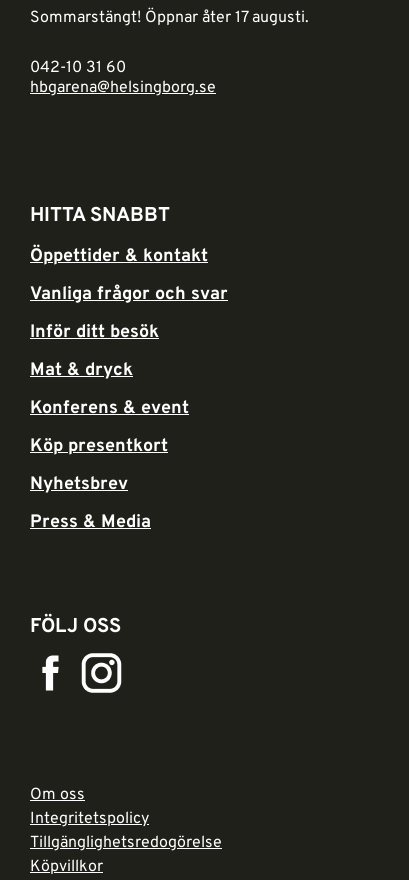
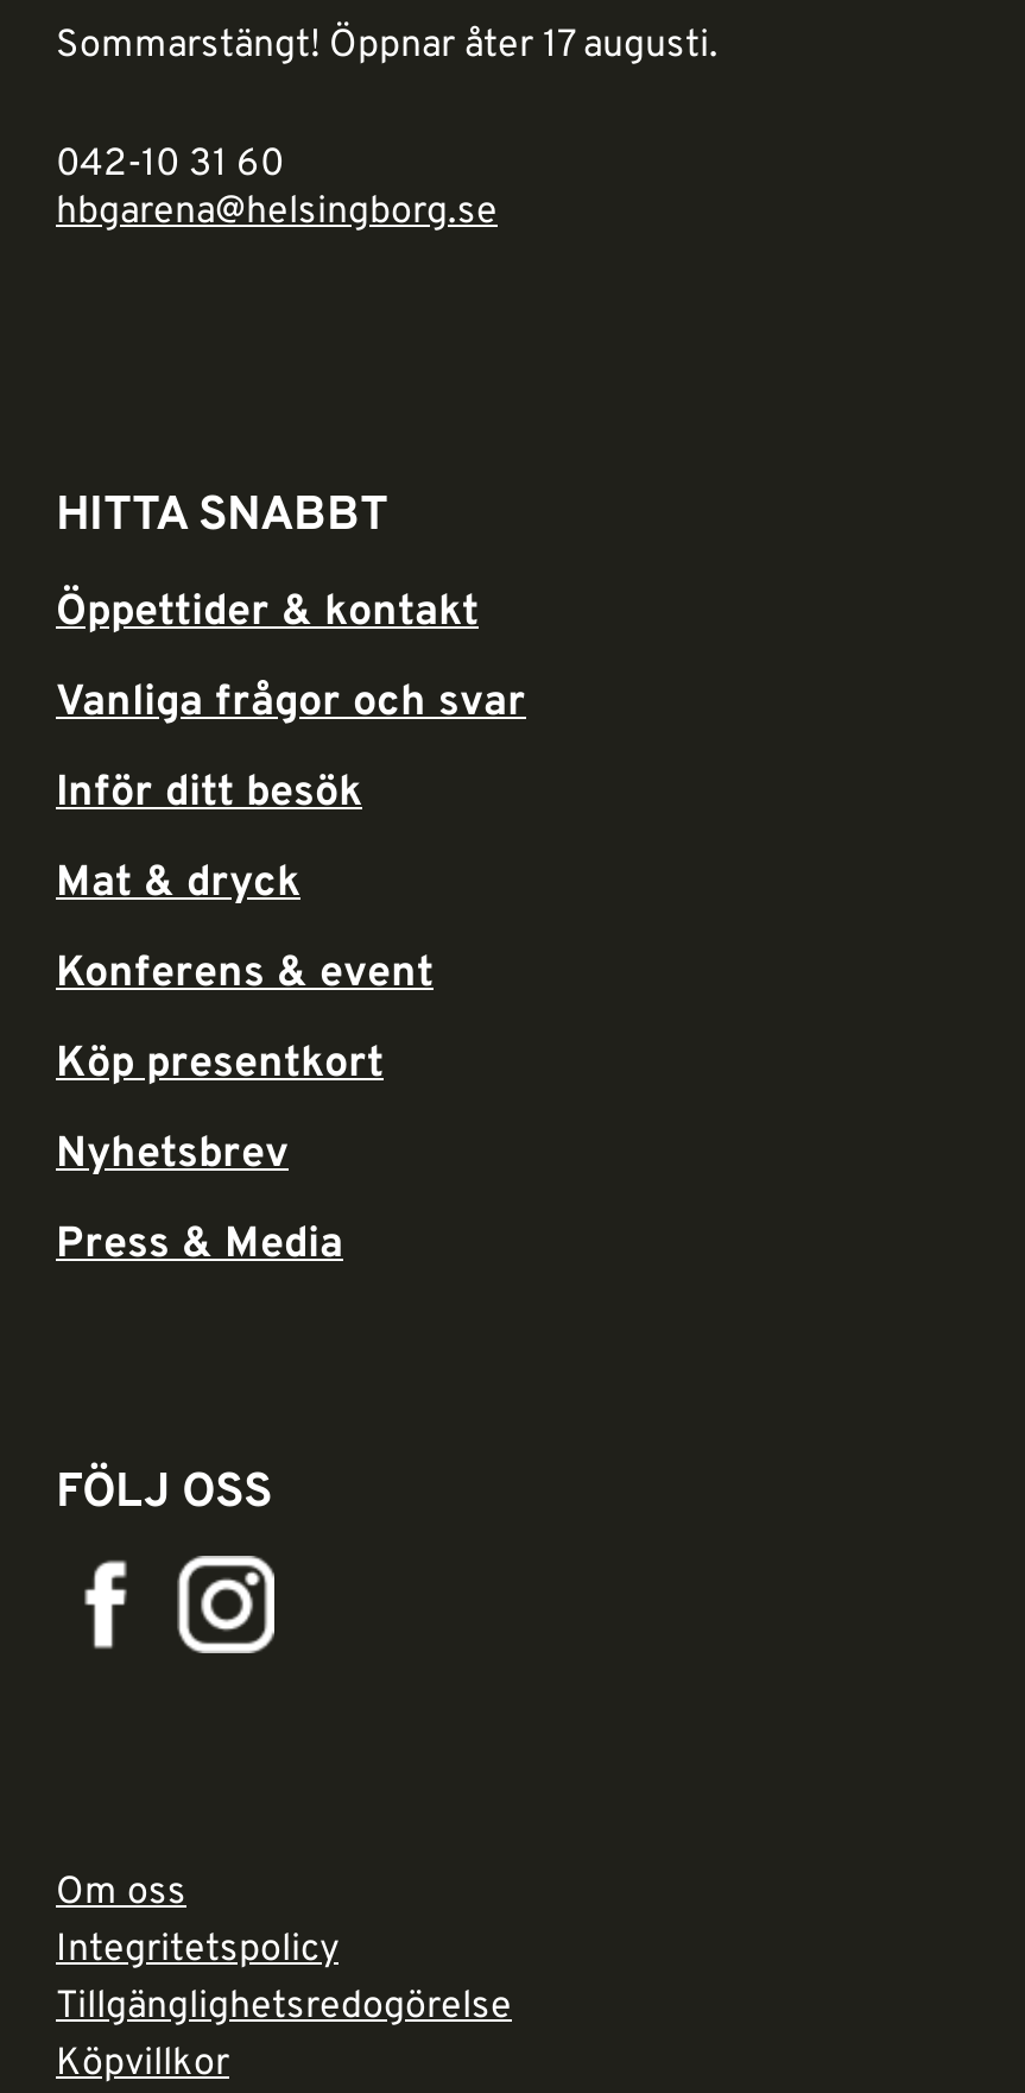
[88,661,122,695] [image] -> [182,1568,277,1656] [image]

